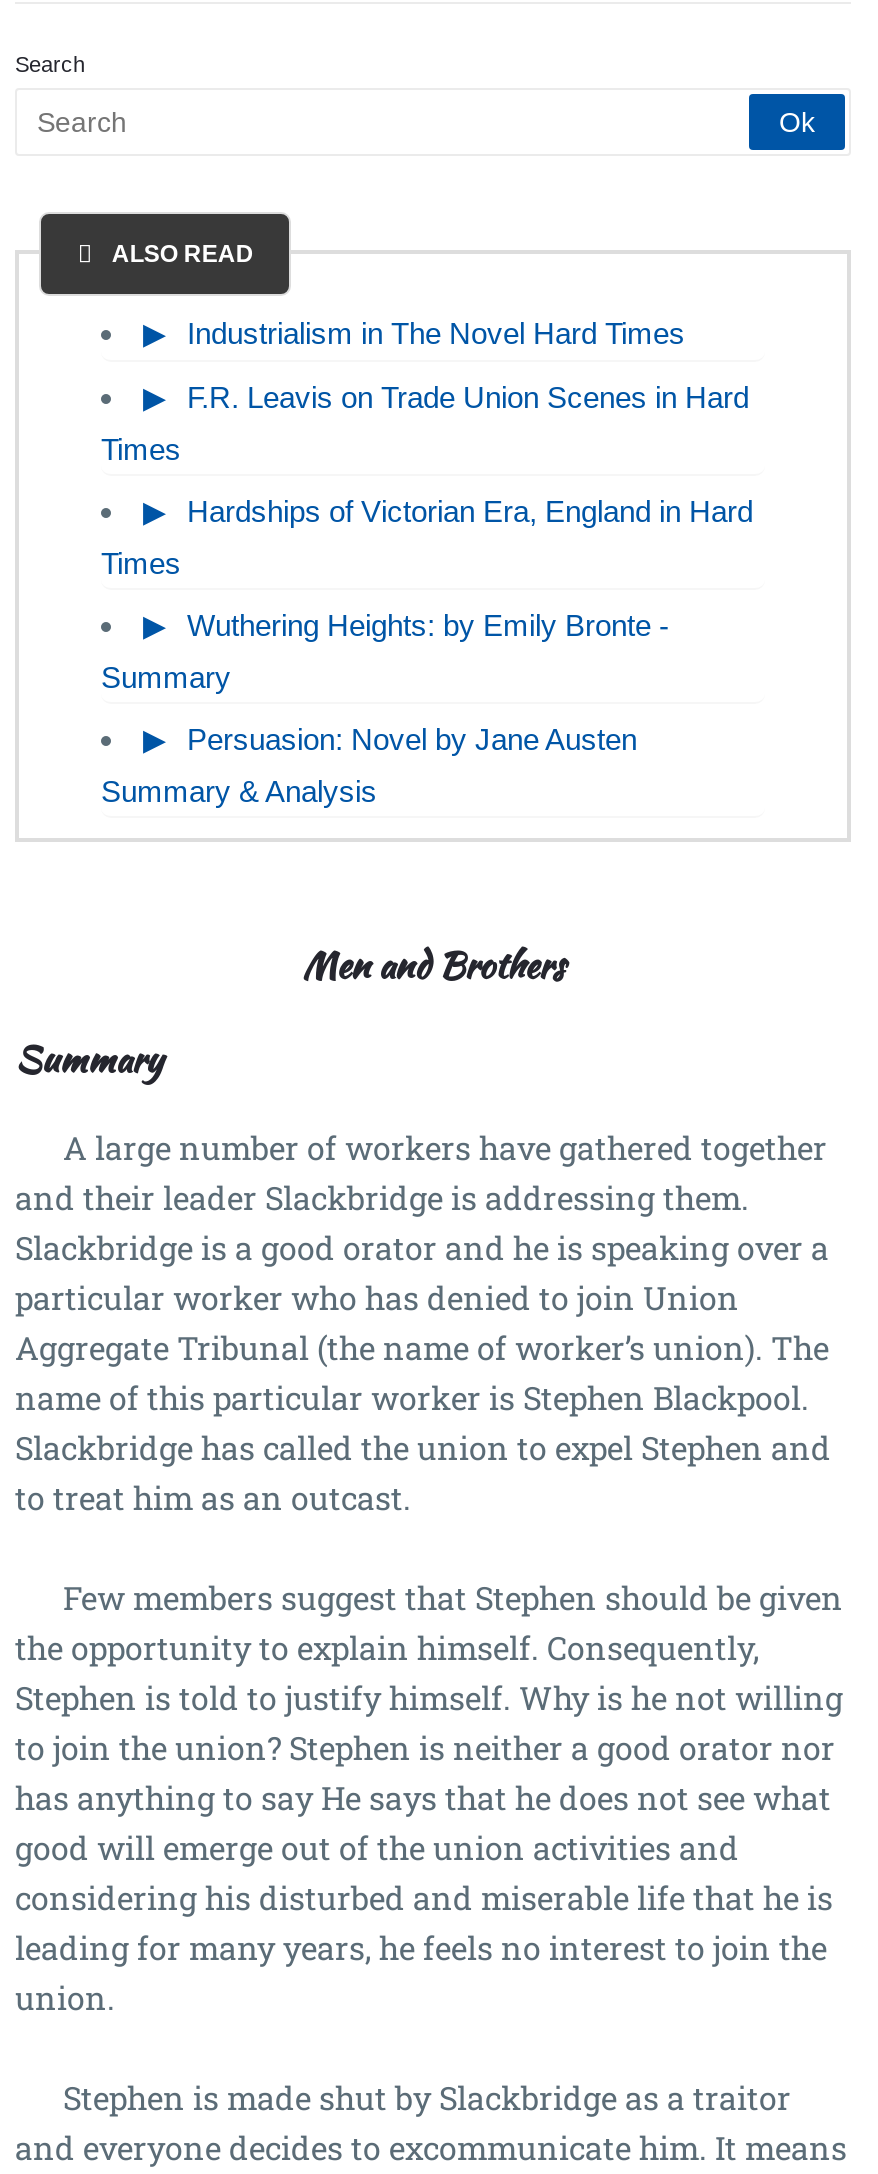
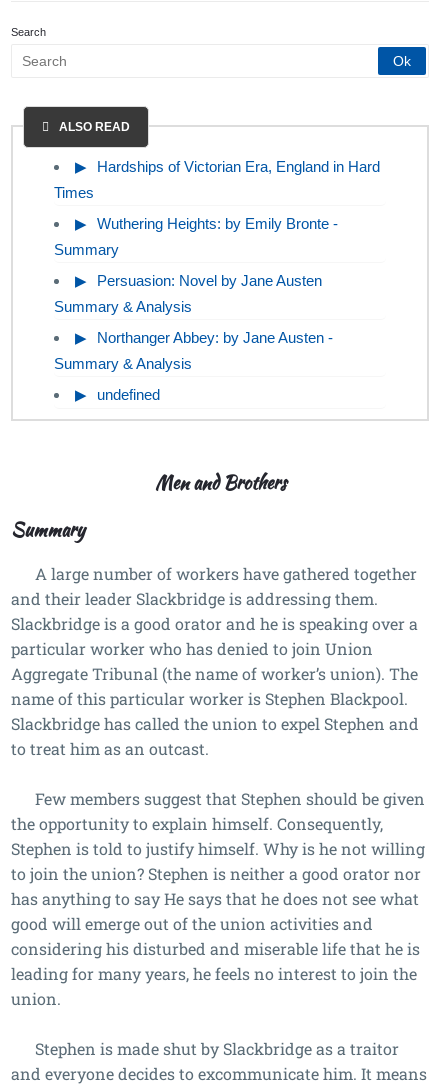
[101,316,749,466] Industrialism in The Novel Hard Times | F.R. Leavis on Trade Union Scenes in Hard | Times -> none
moved [101,494,753,808] -> [54,158,380,315]: Hardships of Victorian Era, England in Hard | Times | Wuthering Heights: by Emily Bronte - | Summary | Persuasion: Novel by Jane Austen | Summary & Analysis
none -> [54,329,333,403] Northanger Abbey: by Jane Austen - | Summary & Analysis | undefined

